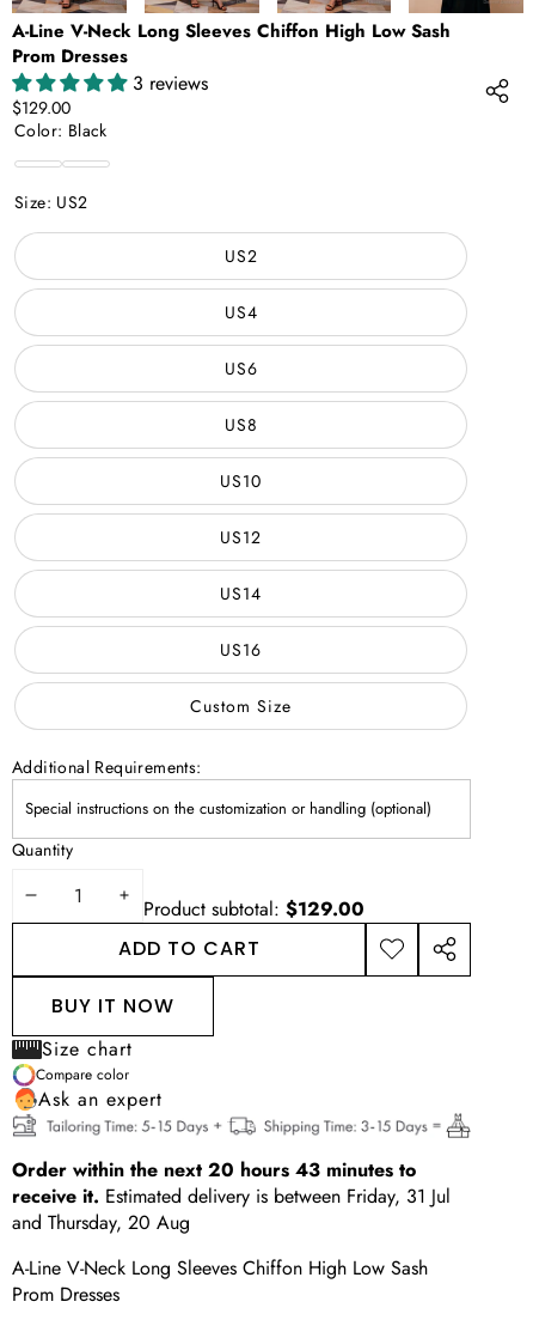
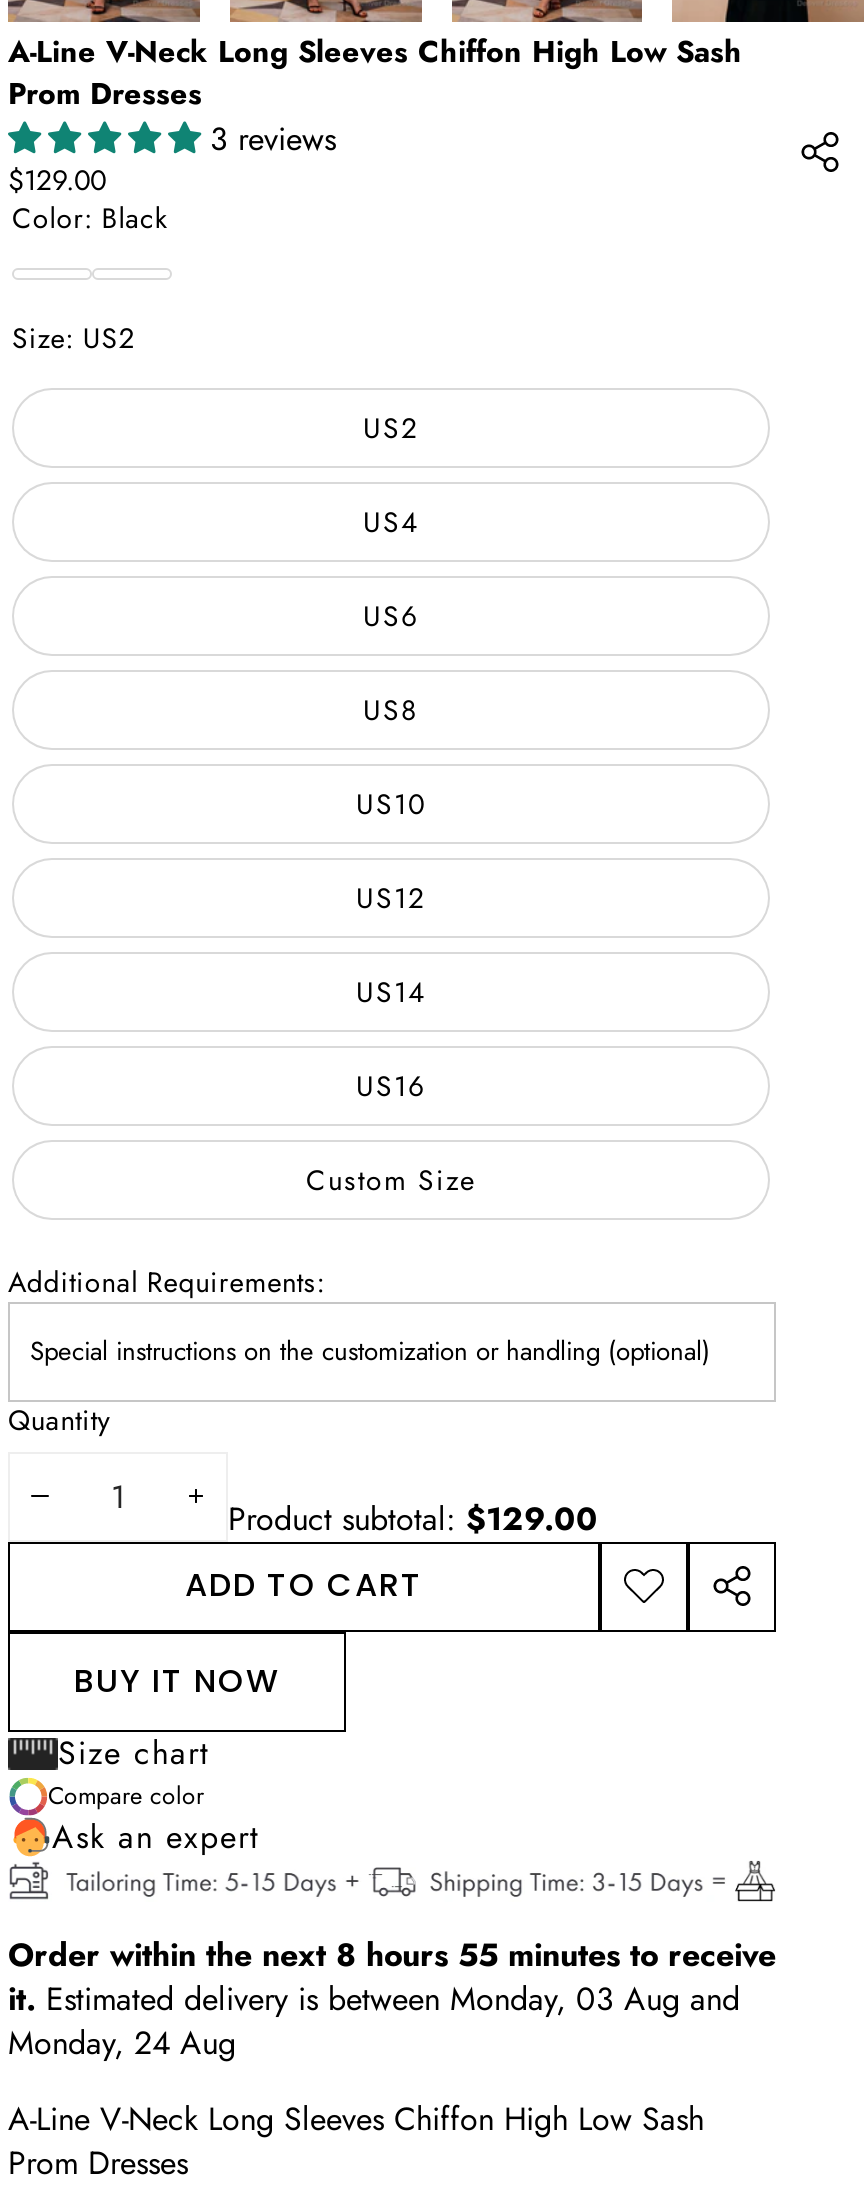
[12,1157,451,1237] Order within the next 20 hours 43 minutes to | receive it. Estimated delivery is between Friday, 31 Jul | and Thursday, 20 Aug -> [8,1933,776,2067] Order within the next 8 hours 55 minutes to receive | it. Estimated delivery is between Monday, 03 Aug and | Monday, 24 Aug

